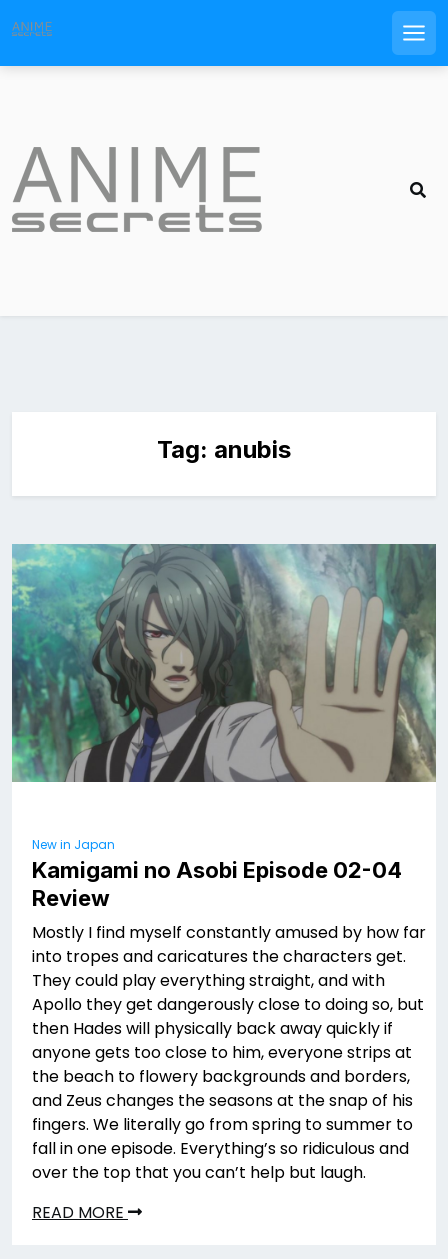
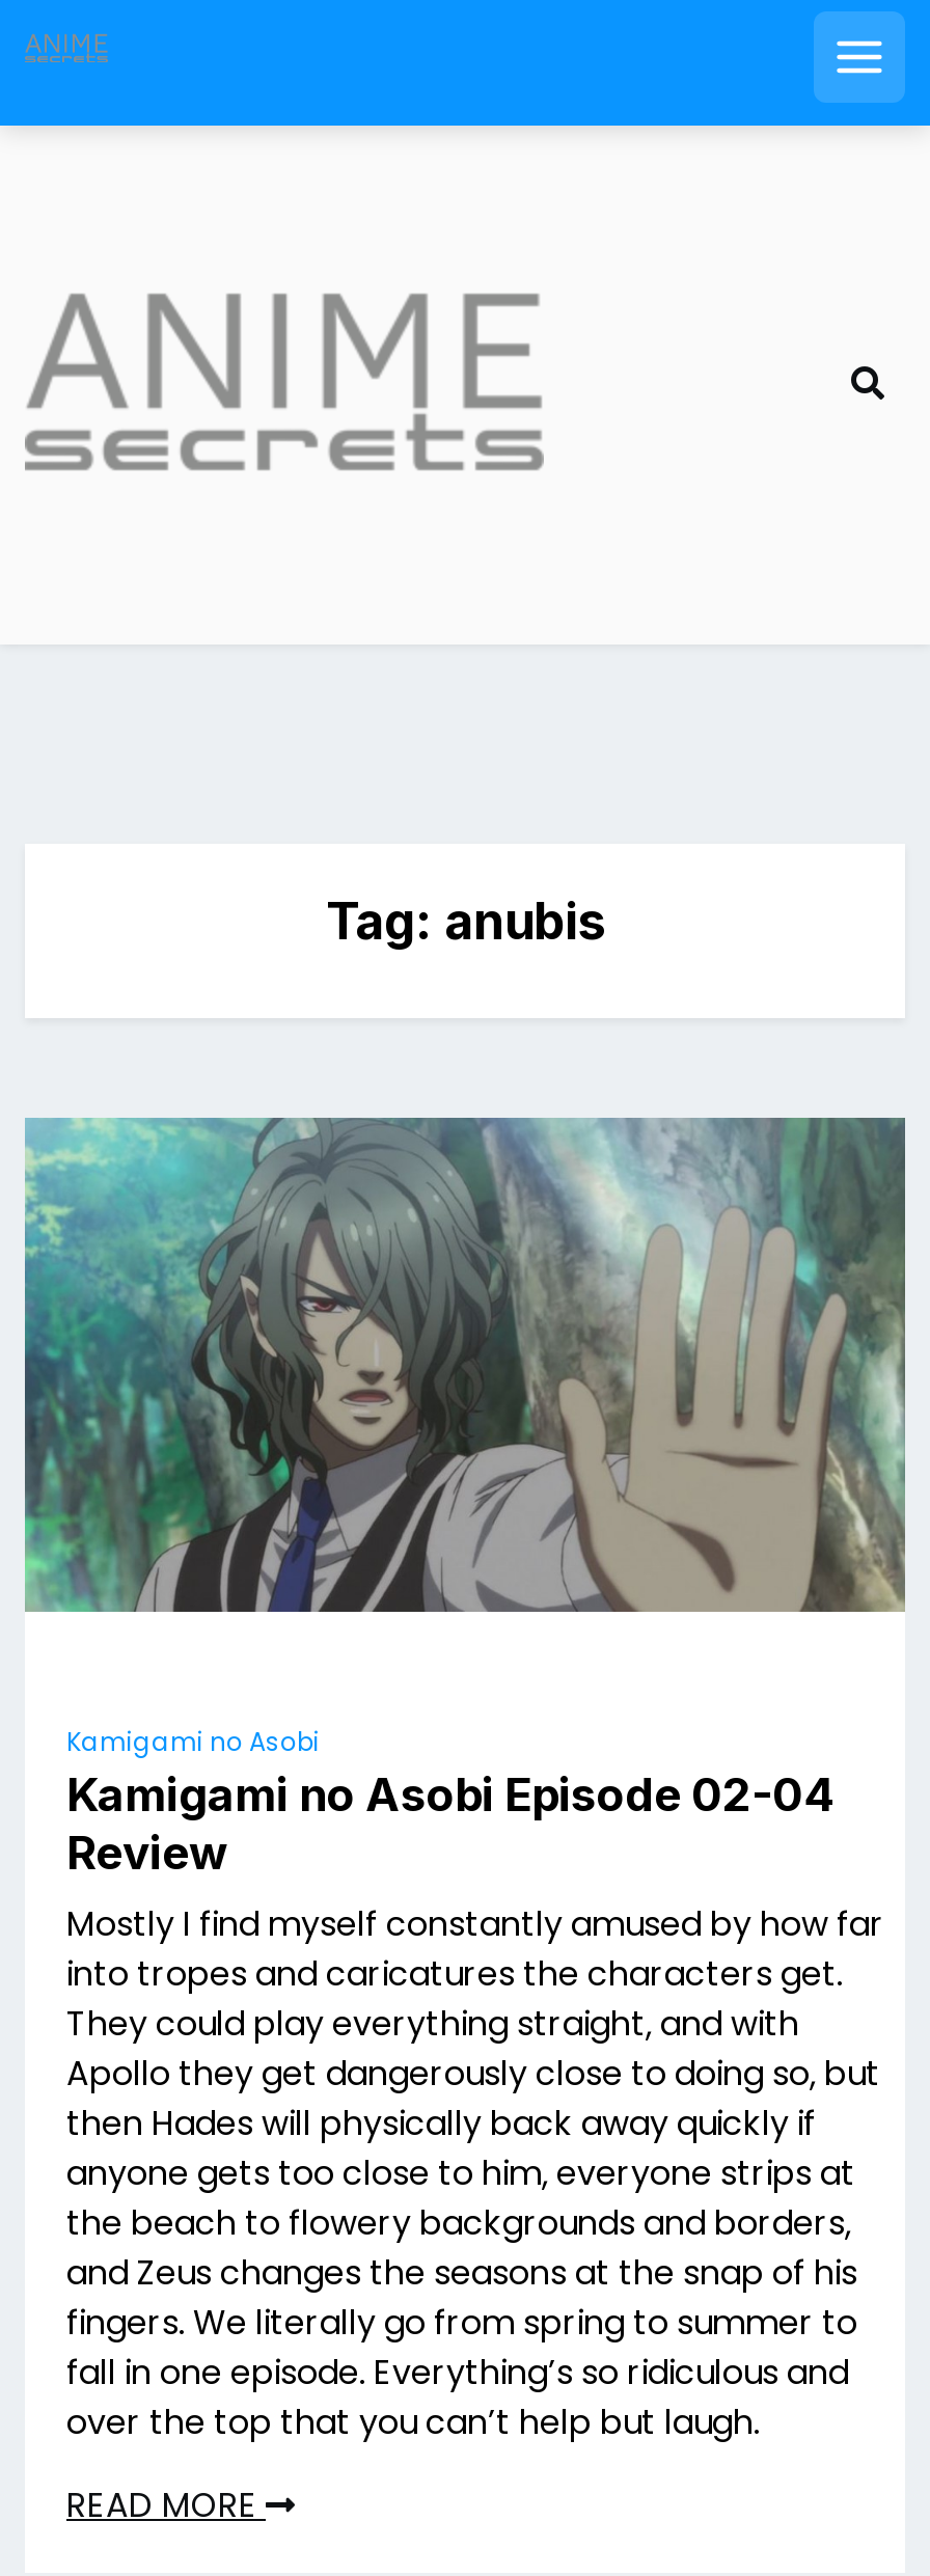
[32,836,115,853] New in Japan -> [66,1723,320,1759] Kamigami no Asobi

